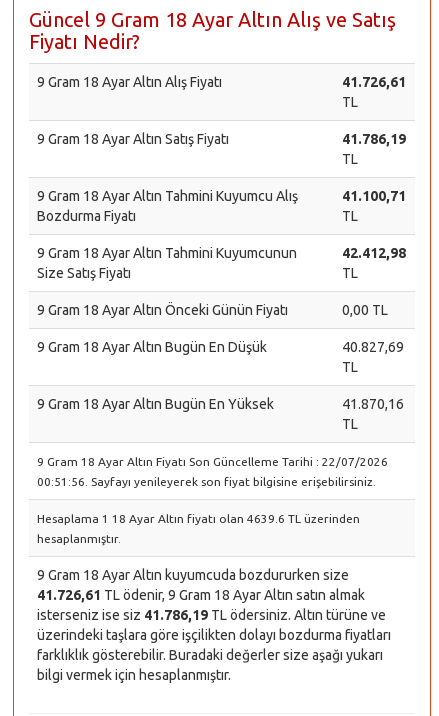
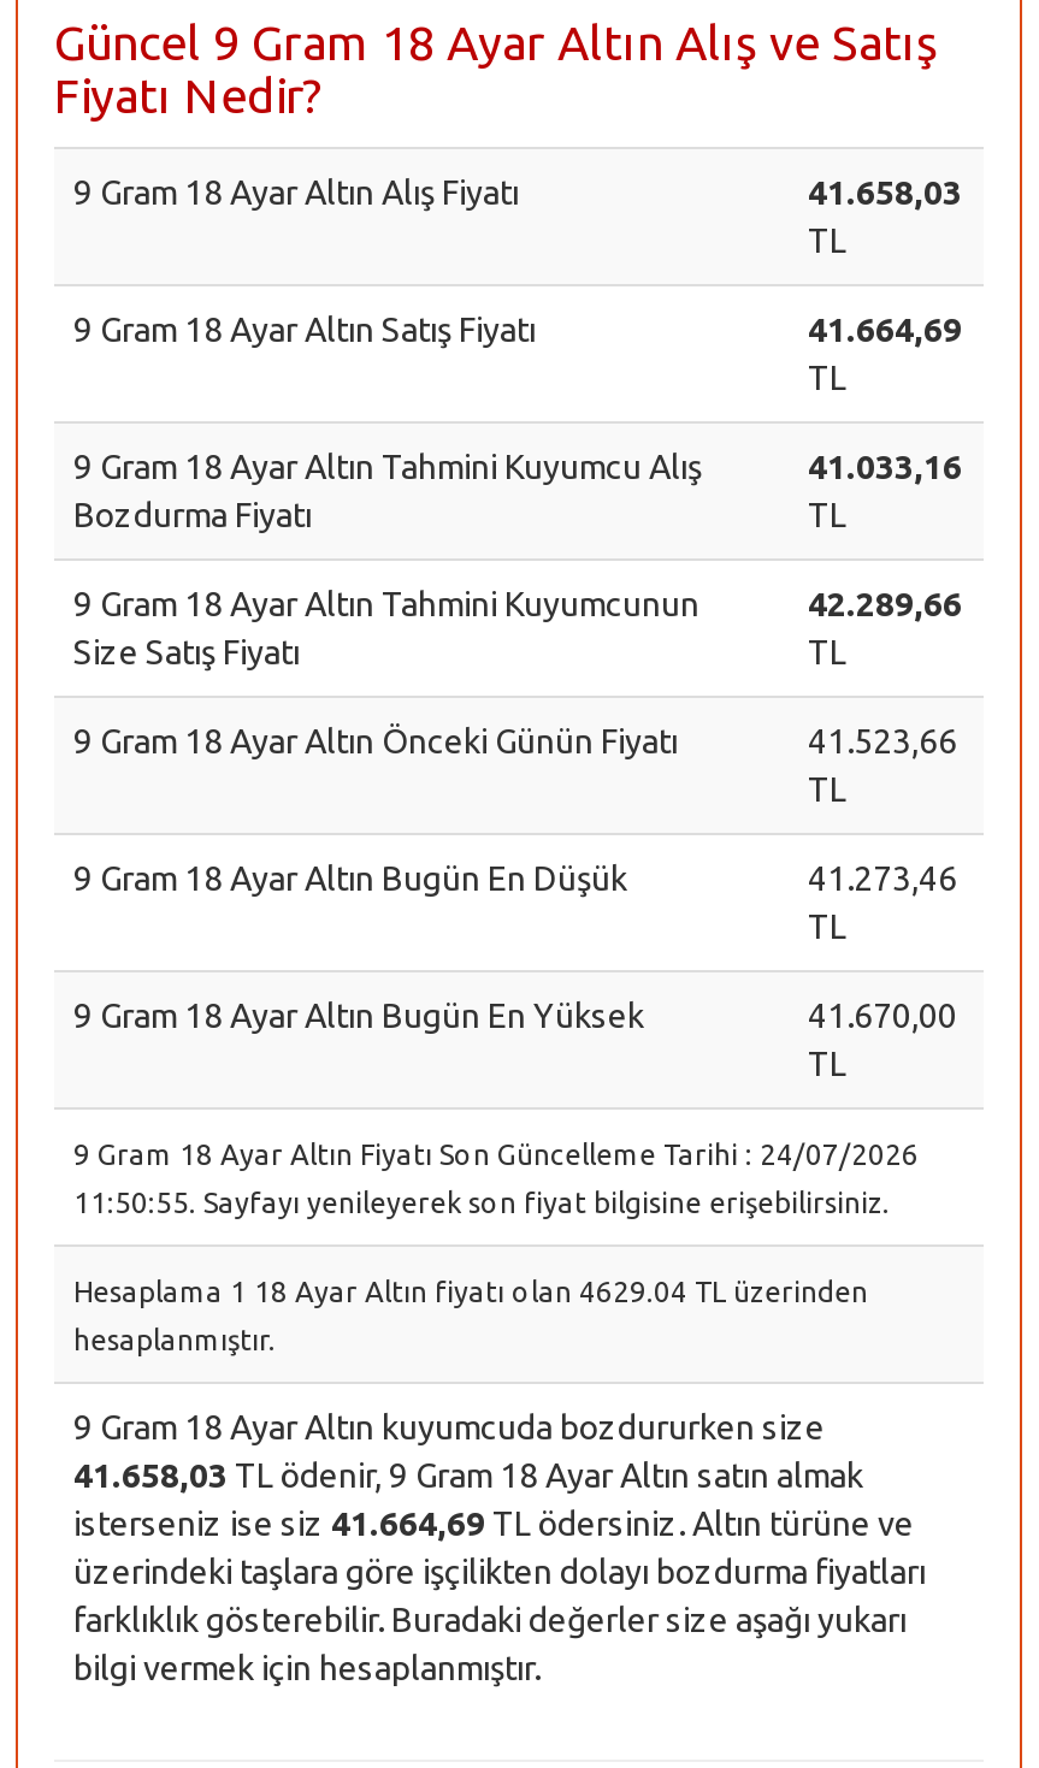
[342,74,406,90] 41.726,61 -> [808,173,962,212] 41.658,03
[342,131,406,147] 41.786,19 -> [808,311,962,349] 41.664,69
[342,188,406,204] 41.100,71 -> [808,448,962,486] 41.033,16
[342,245,406,261] 42.412,98 -> [808,585,962,623] 42.289,66
[342,302,388,318] 0,00 TL -> [808,722,957,809] 41.523,66 | TL
[342,339,404,355] 40.827,69 -> [808,859,957,898] 41.273,46
[342,396,404,412] 41.870,16 -> [808,997,957,1035] 41.670,00
[37,455,388,468] 9 Gram 18 Ayar Altın Fiyatı Son Güncelleme Tarihi : 22/07/2026 -> [73,1139,919,1170] 9 Gram 18 Ayar Altın Fiyatı Son Güncelleme Tarihi : 24/07/2026
[37,475,376,488] 00:51:56. Sayfayı yenileyerek son fiyat bilgisine erişebilirsiniz. -> [73,1187,890,1218] 11:50:55. Sayfayı yenileyerek son fiyat bilgisine erişebilirsiniz.
[37,512,360,525] Hesaplama 1 18 Ayar Altın fiyatı olan 4639.6 TL üzerinden -> [73,1276,868,1307] Hesaplama 1 18 Ayar Altın fiyatı olan 4629.04 TL üzerinden
[37,587,365,603] 41.726,61 TL ödenir, 9 Gram 18 Ayar Altın satın almak -> [73,1456,863,1495] 41.658,03 TL ödenir, 9 Gram 18 Ayar Altın satın almak
[37,607,386,623] isterseniz ise siz 41.786,19 TL ödersiniz. Altın türüne ve -> [73,1504,914,1543] isterseniz ise siz 41.664,69 TL ödersiniz. Altın türüne ve

